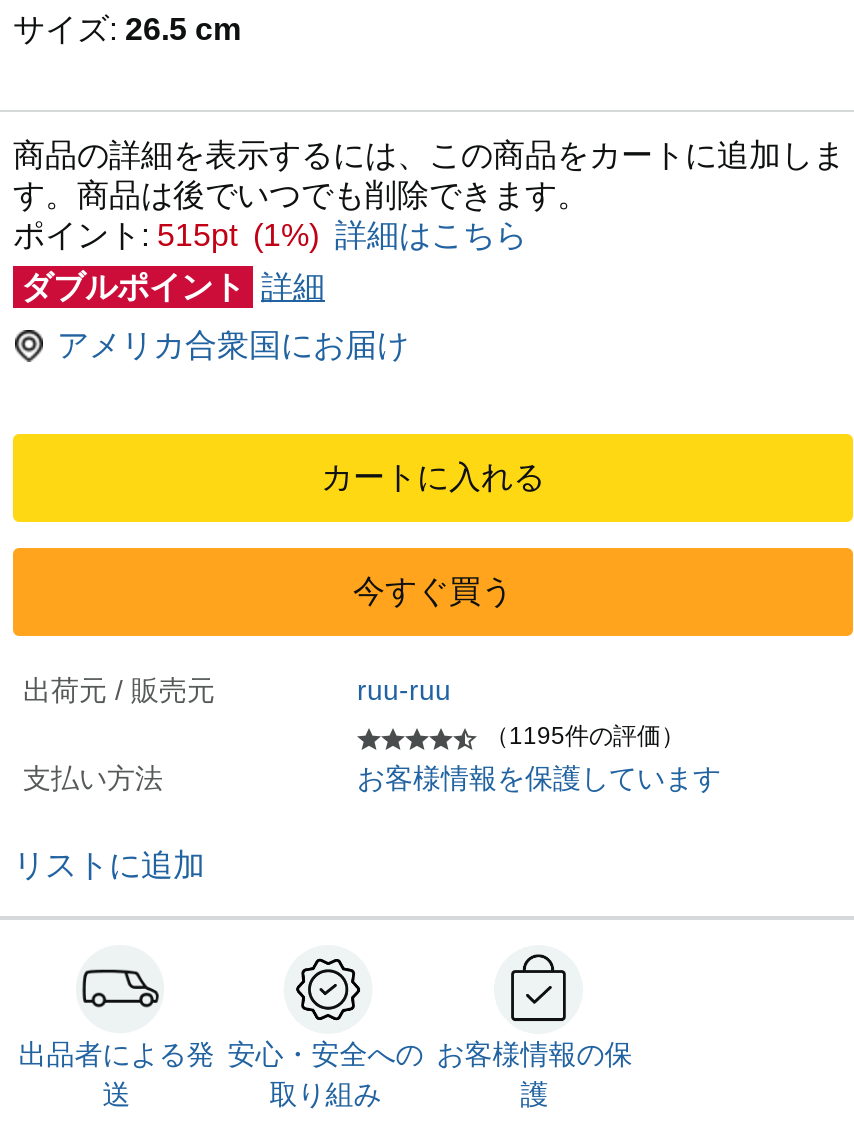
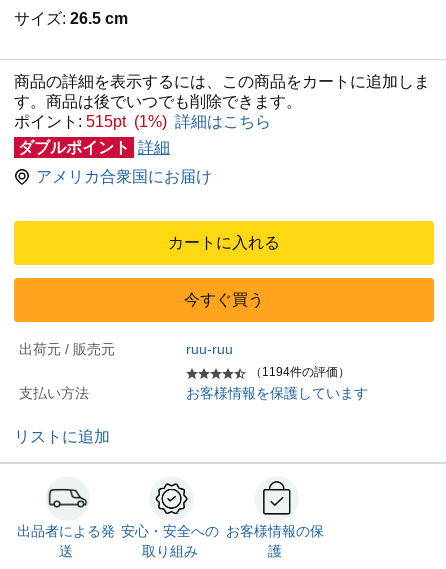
[485,722,685,750] （1195件の評価） -> [250,365,350,379] （1194件の評価）

